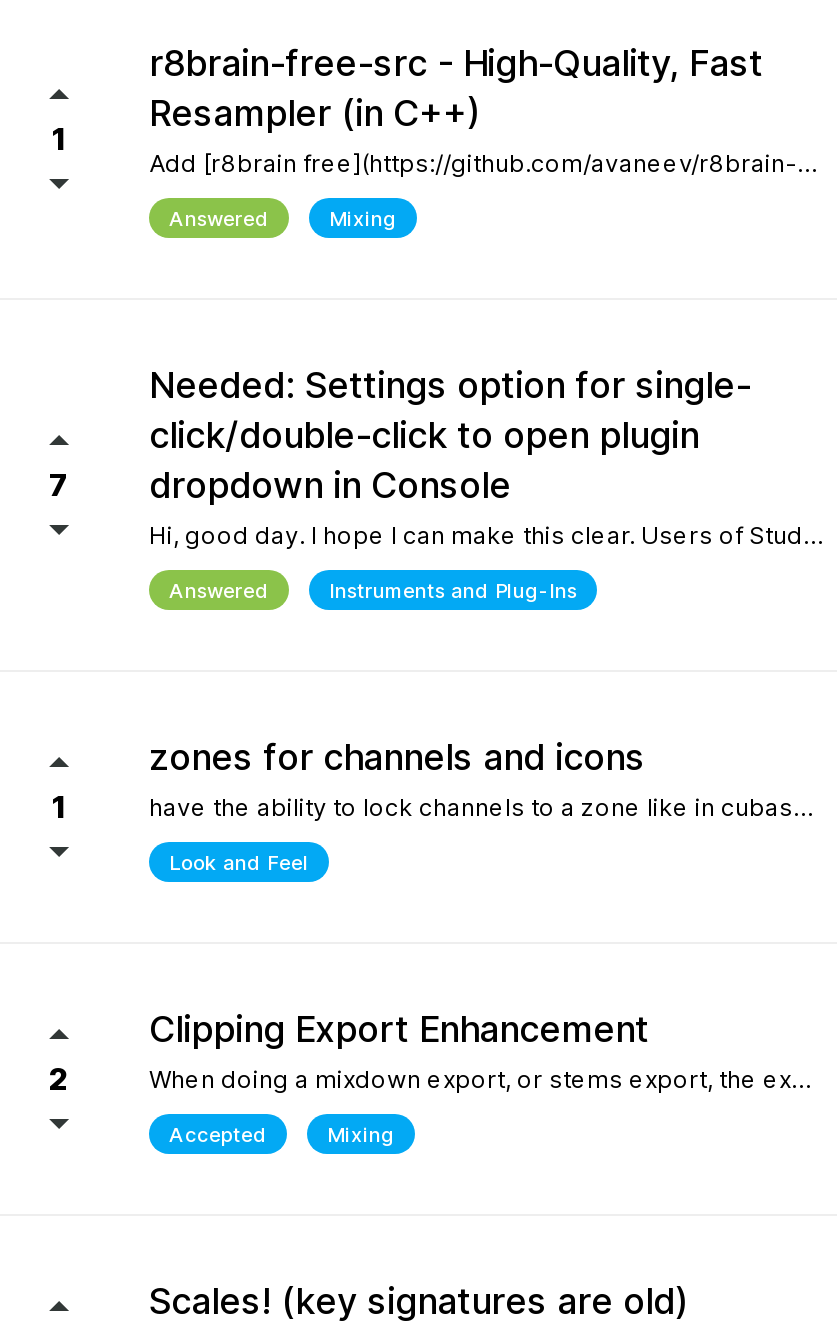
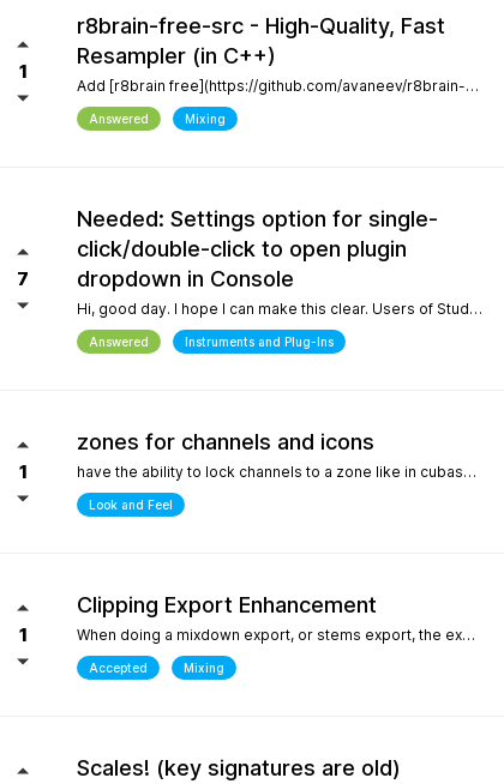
[49,1060,69,1098] 2 -> [19,623,27,646] 1

